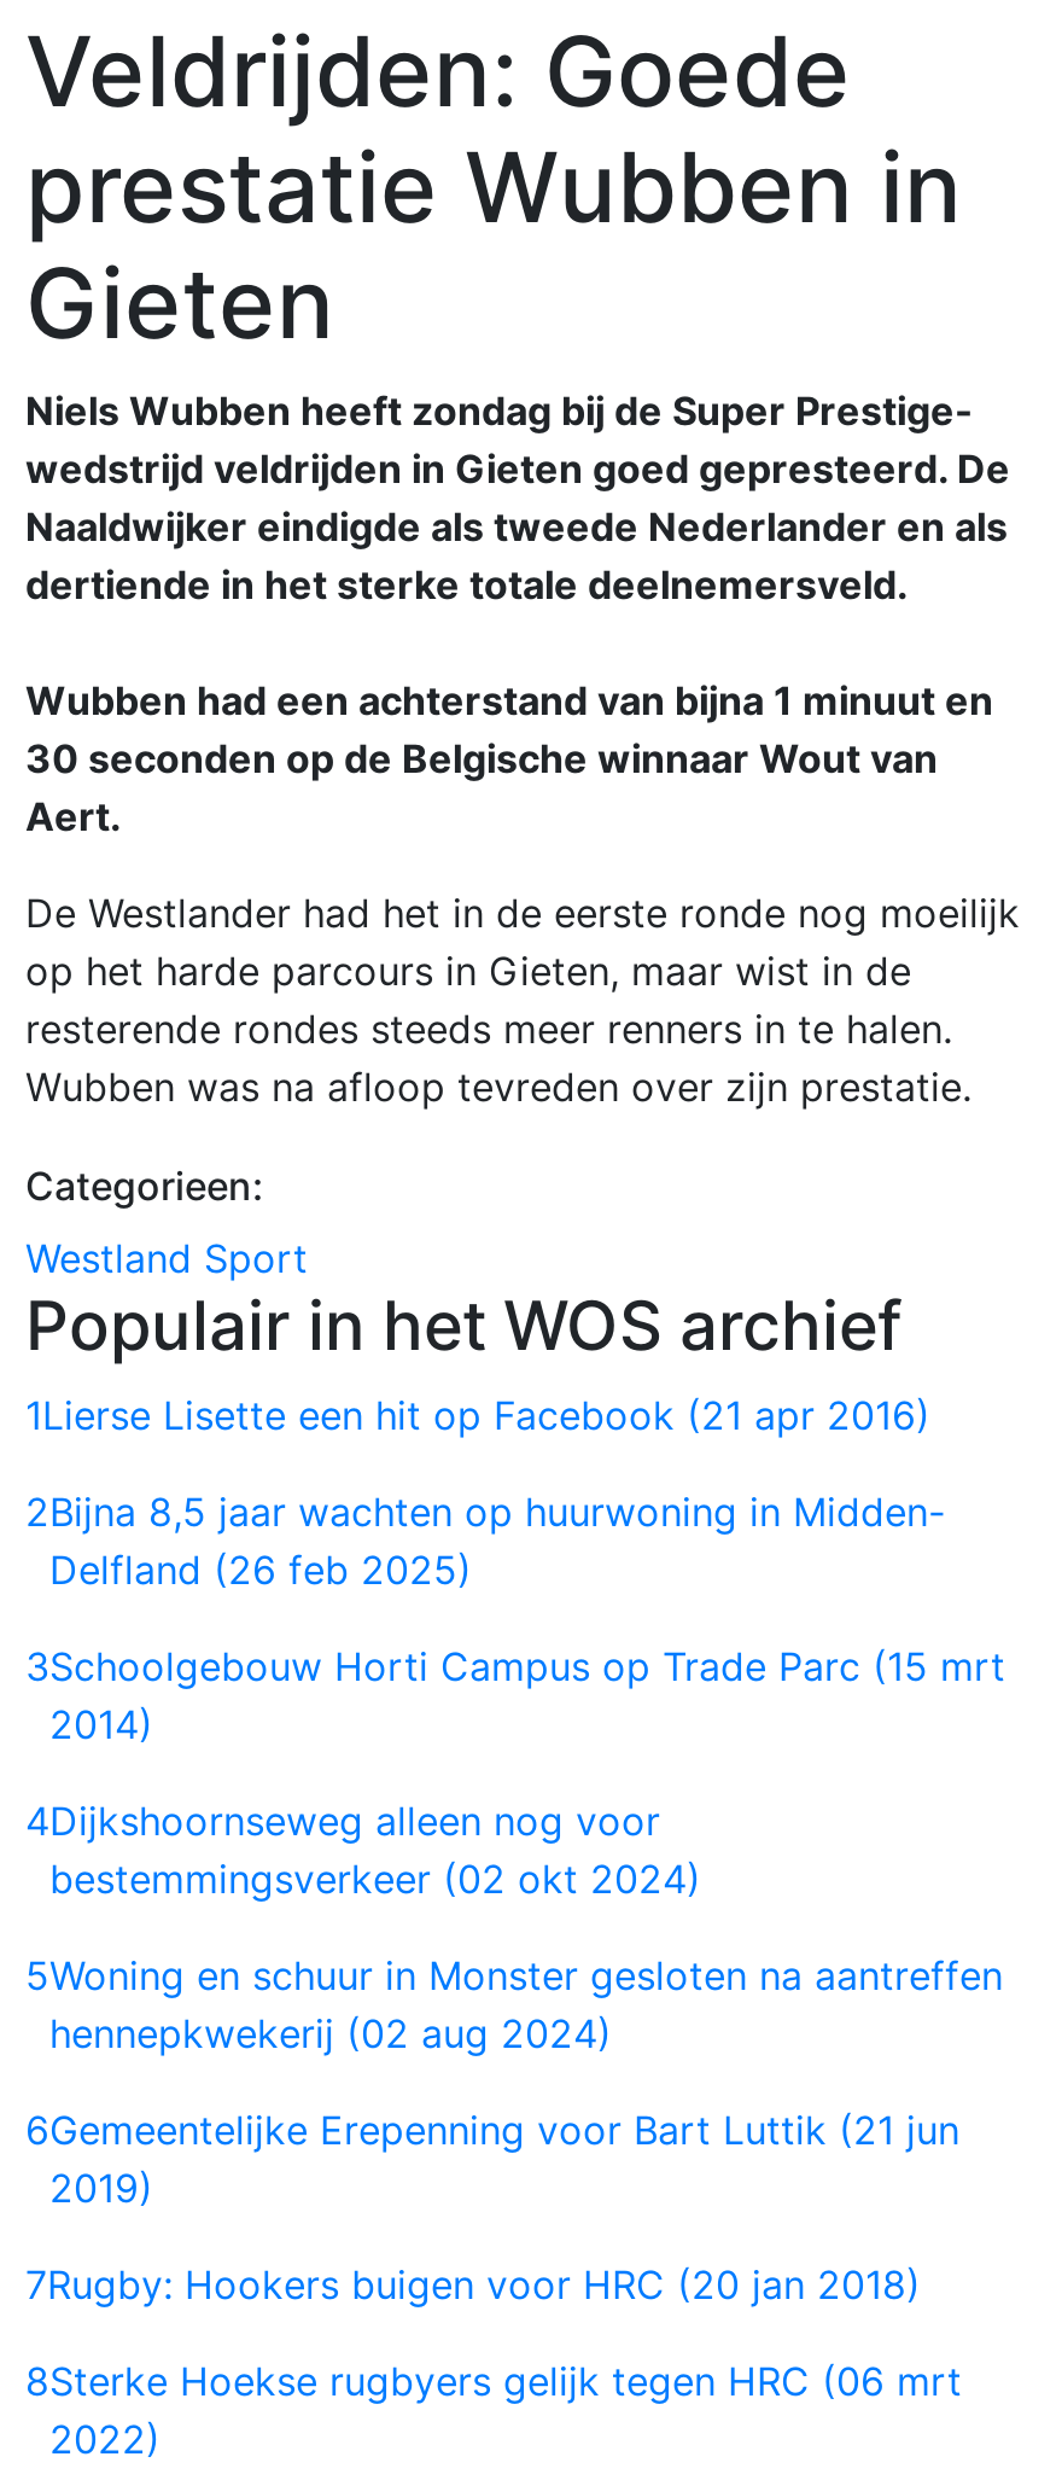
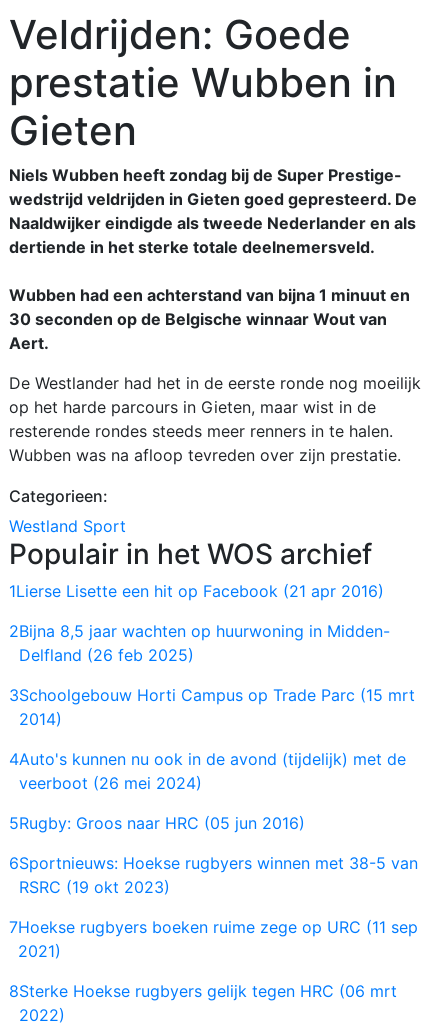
[25,1796,701,1902] 4Dijkshoornseweg alleen nog voor | bestemmingsverkeer (02 okt 2024) -> [9,749,406,793] 4Auto's kunnen nu ook in de avond (tijdelijk) met de | veerboot (26 mei 2024)
[25,1950,1003,2056] 5Woning en schuur in Monster gesloten na aantreffen | hennepkwekerij (02 aug 2024) -> [9,813,305,833] 5Rugby: Groos naar HRC (05 jun 2016)
[25,2105,959,2211] 6Gemeentelijke Erepenning voor Bart Luttik (21 jun | 2019) -> [9,853,418,897] 6Sportnieuws: Hoekse rugbyers winnen met 38-5 van | RSRC (19 okt 2023)
[25,2259,921,2308] 7Rugby: Hookers buigen voor HRC (20 jan 2018) -> [9,917,418,961] 7Hoekse rugbyers boeken ruime zege op URC (11 sep | 2021)

